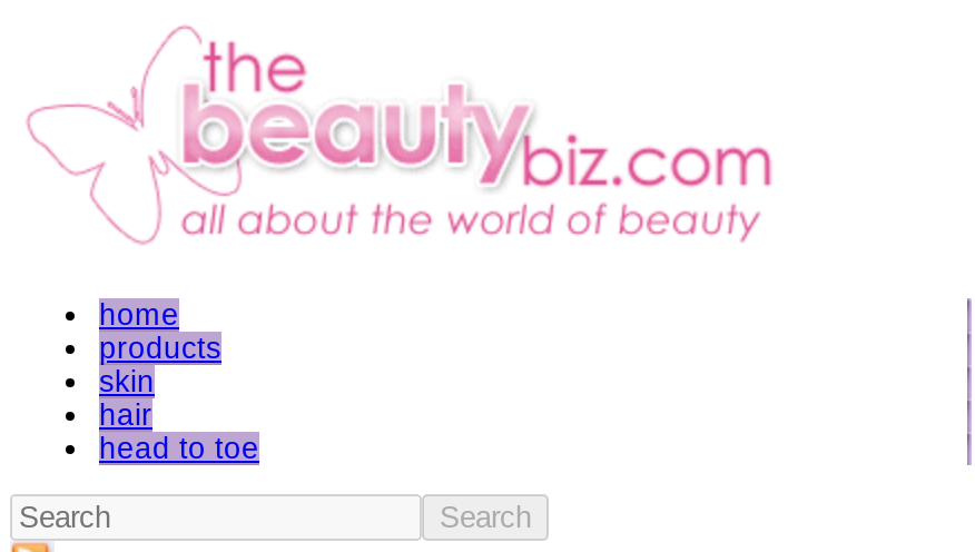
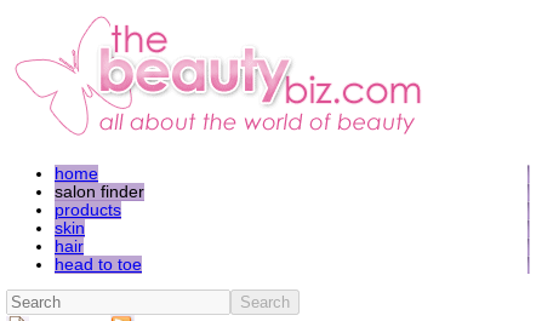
none -> [55,182,144,201] salon finder

